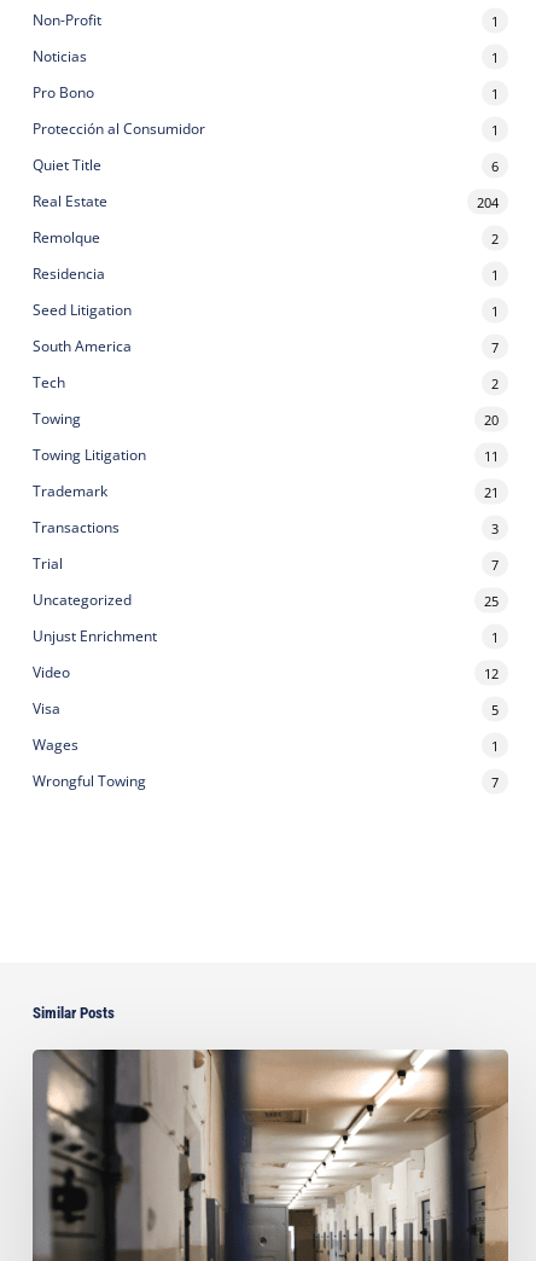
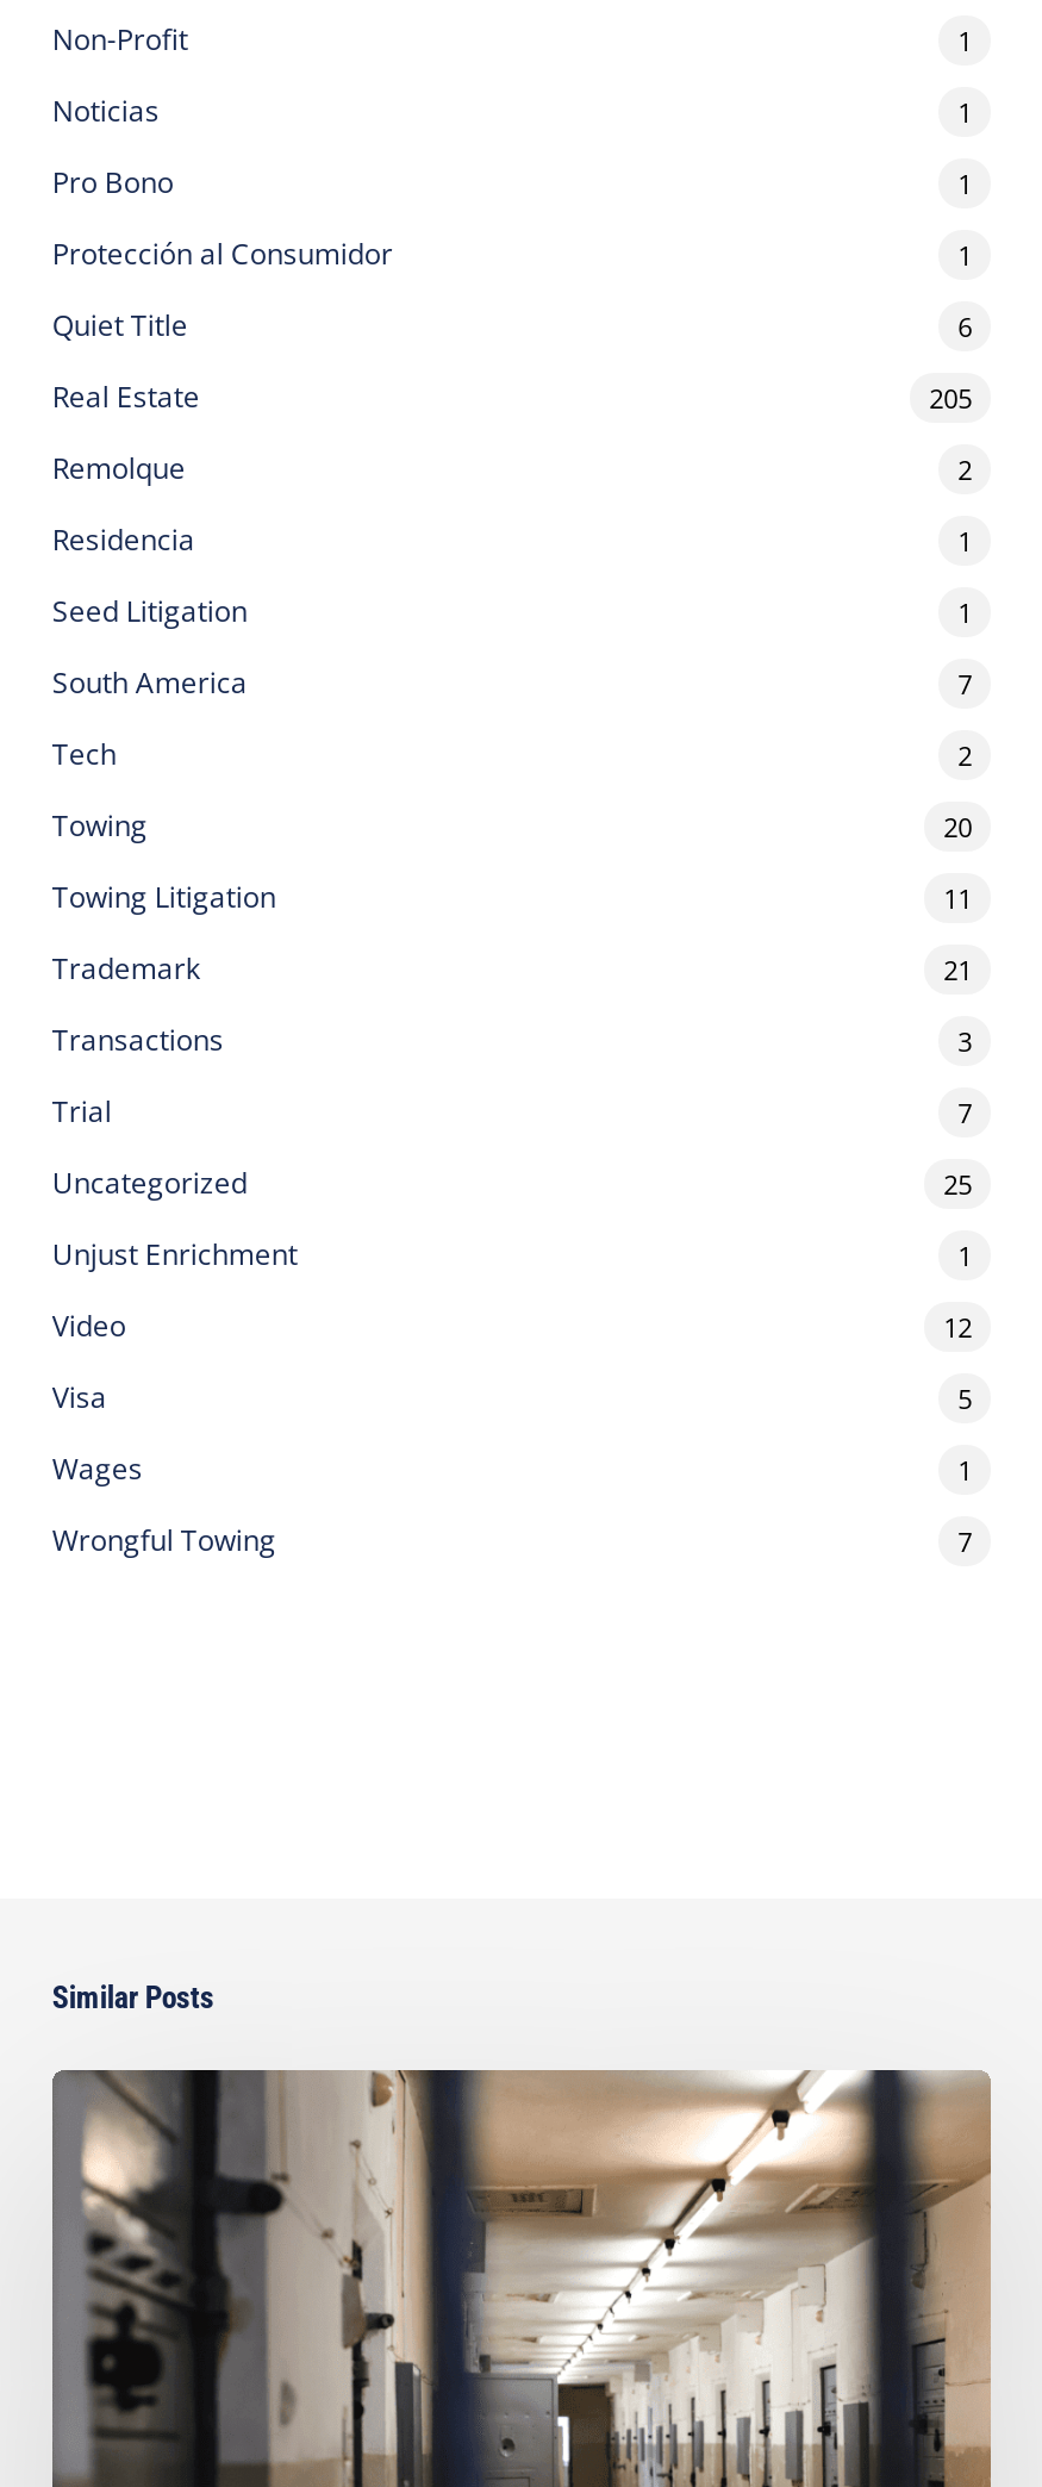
[477,193,499,211] 204 -> [929,380,972,416] 205

